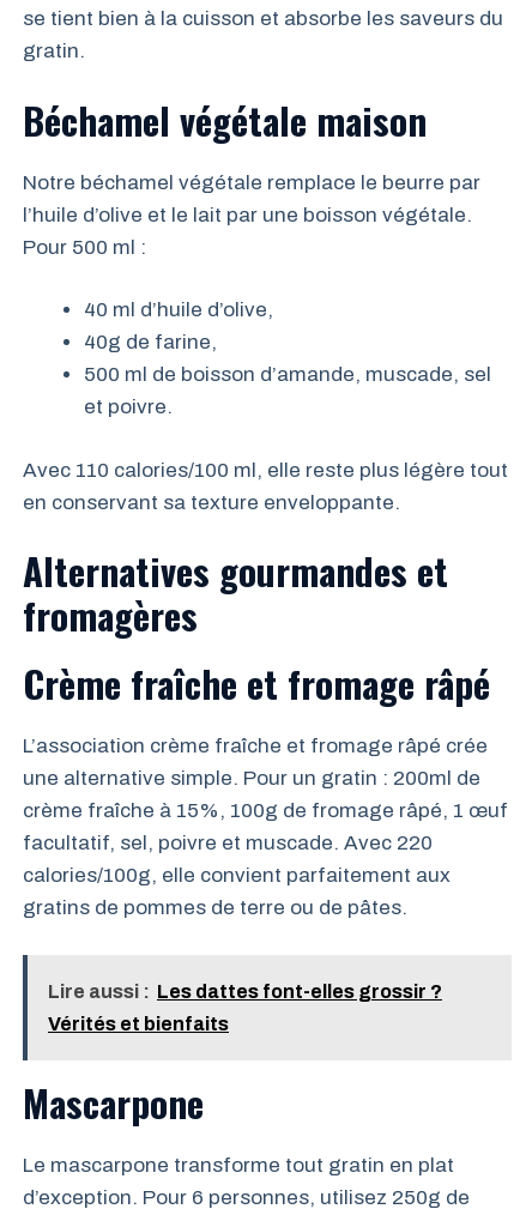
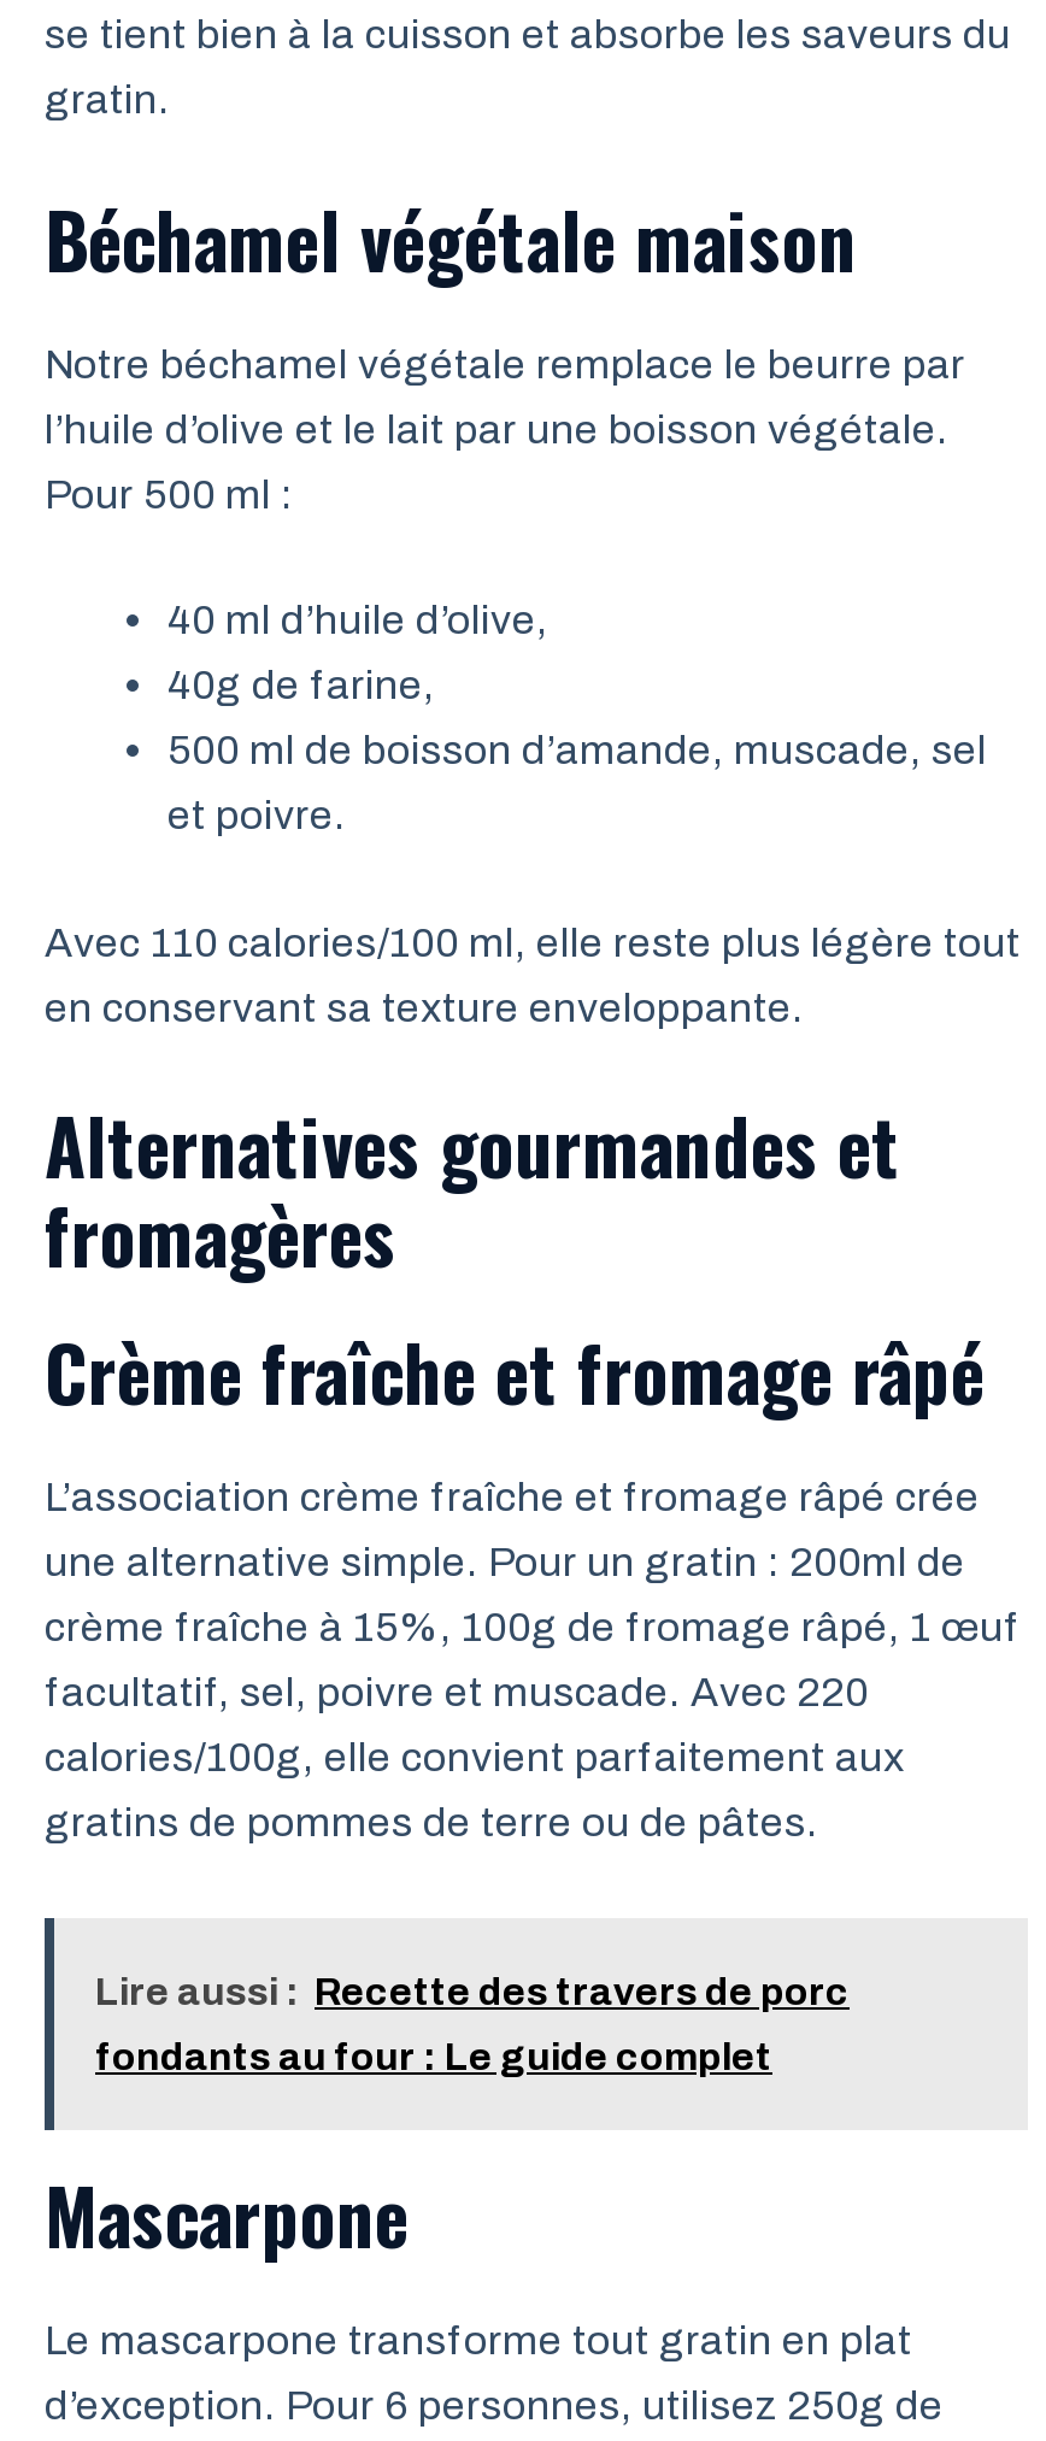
[48,981,442,1001] Lire aussi : Les dattes font-elles grossir ? -> [95,1970,850,2011] Lire aussi : Recette des travers de porc
[48,1013,229,1033] Vérités et bienfaits -> [95,2035,772,2076] fondants au four : Le guide complet

